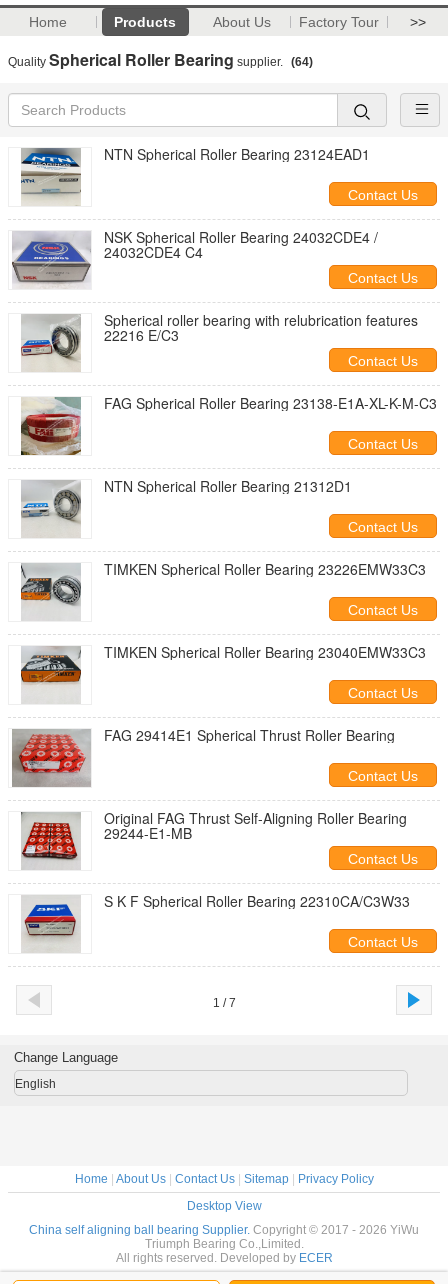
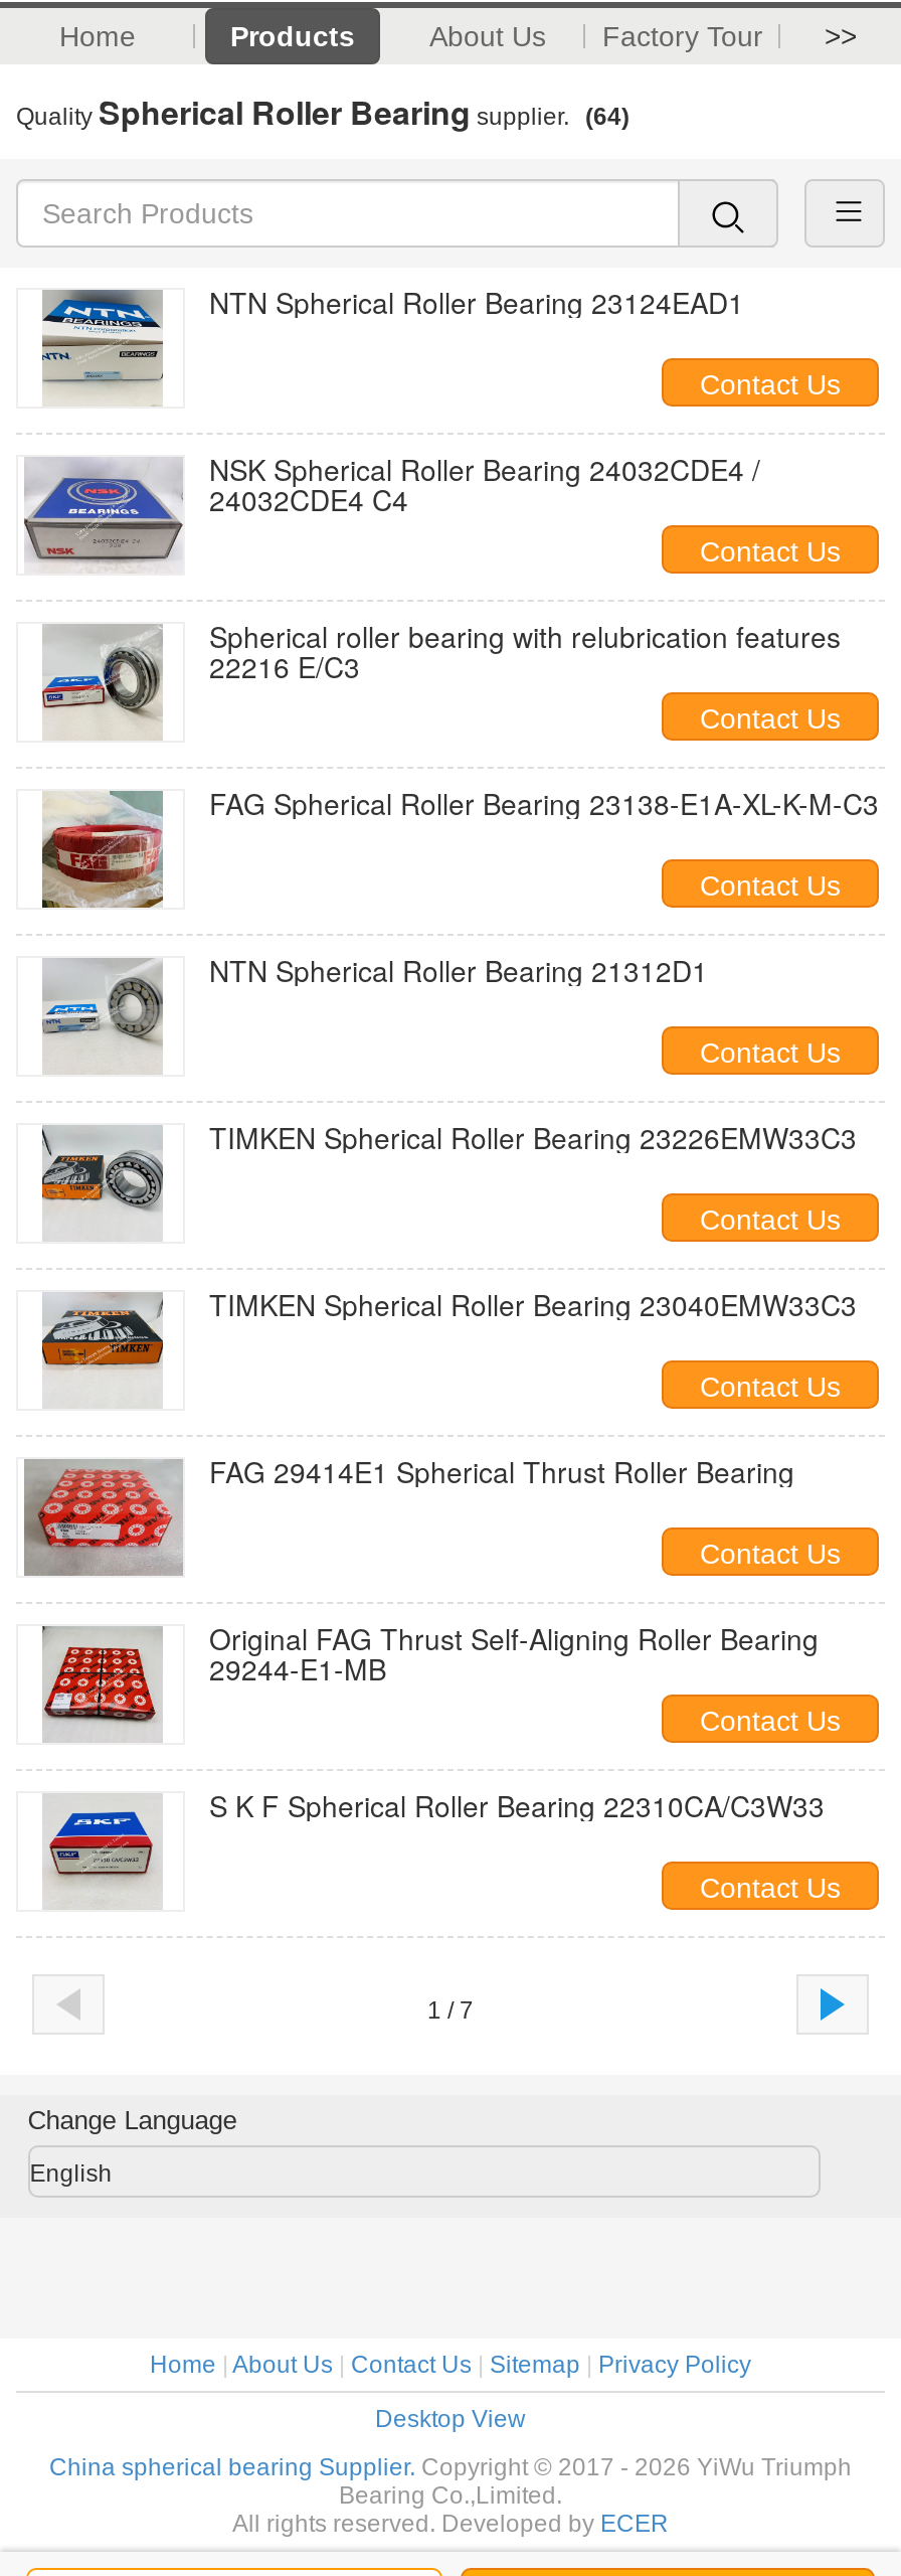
[29,1223,419,1251] China self aligning ball bearing Supplier. Copyright © 2017 - 2026 YiWu | Triumph Bearing Co.,Limited. -> [49,2453,852,2510] China spherical bearing Supplier. Copyright © 2017 - 2026 YiWu Triumph | Bearing Co.,Limited.

